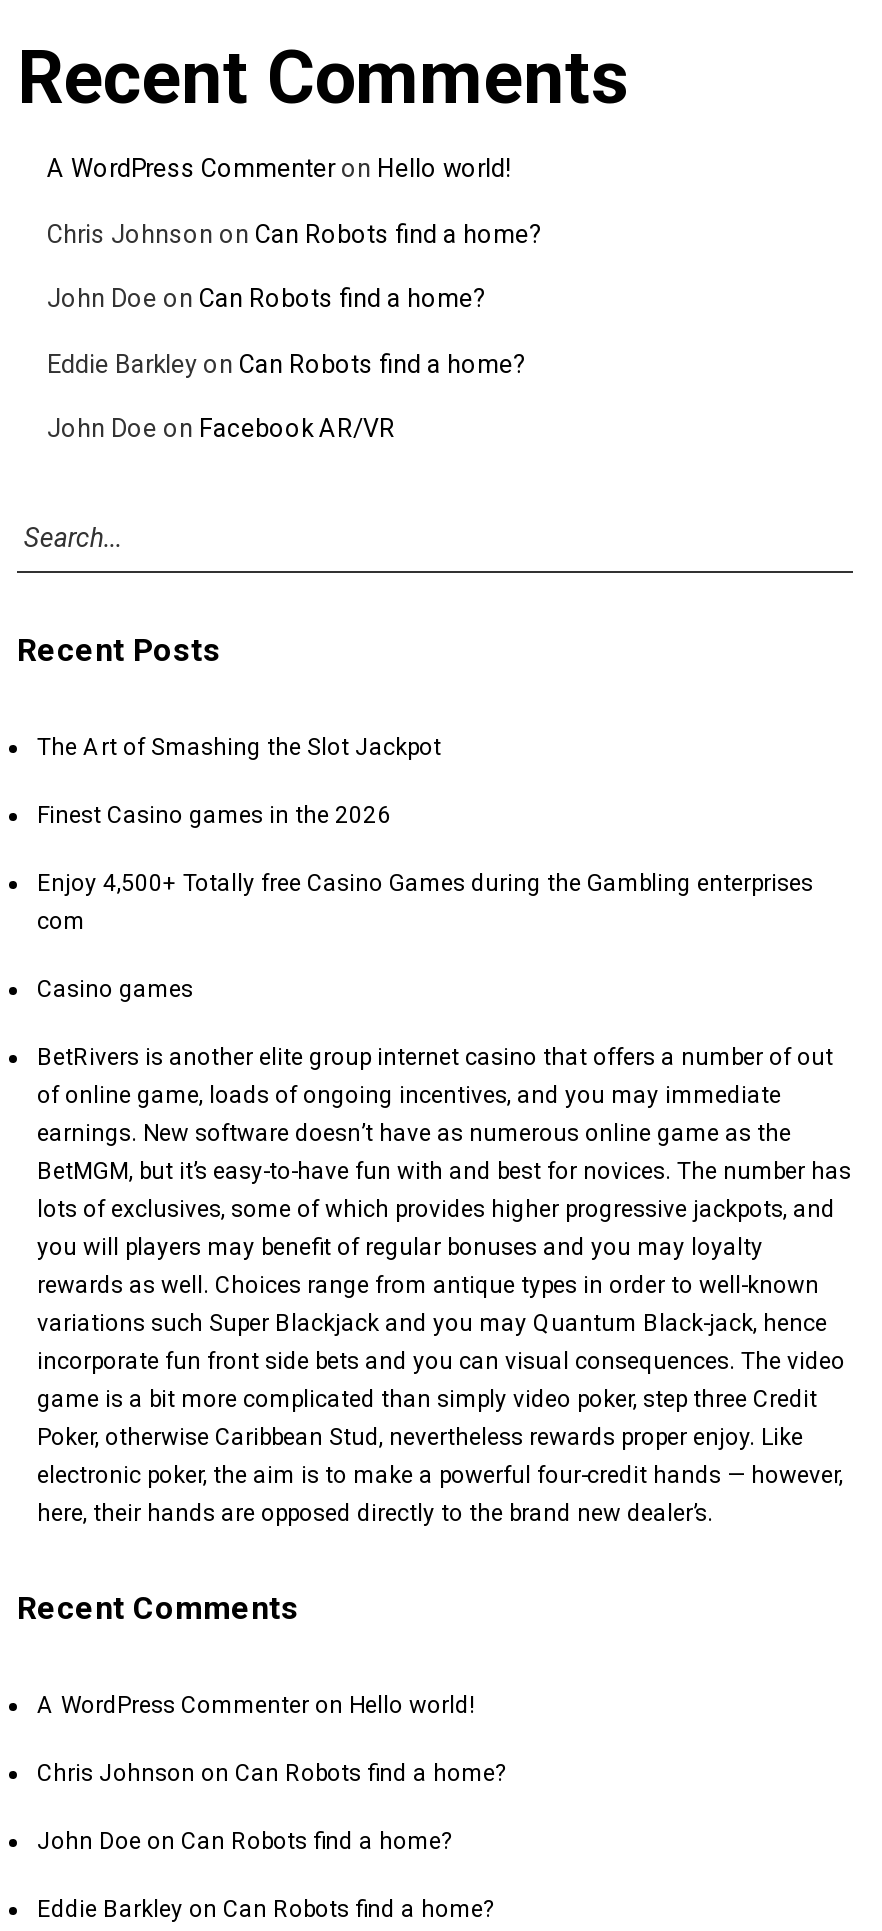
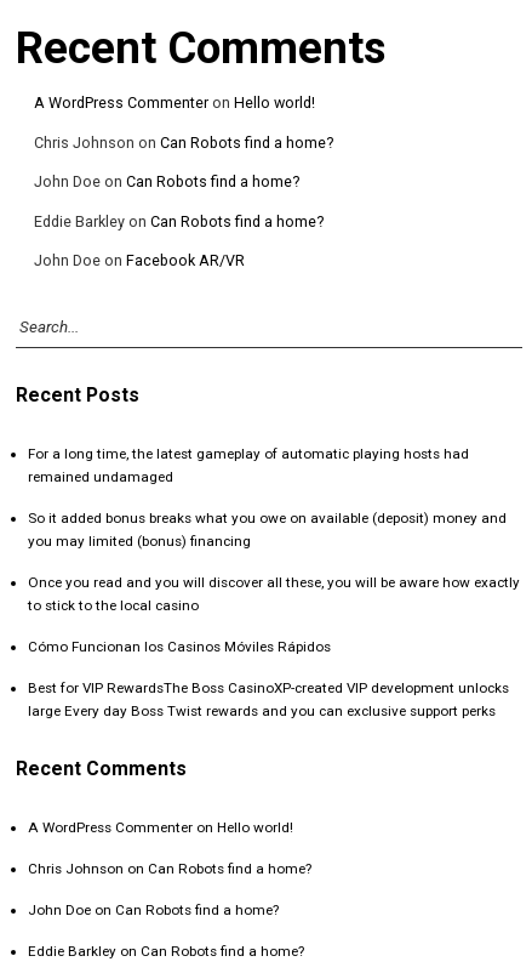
[37,732,441,760] The Art of Smashing the Slot Jackpot -> [28,445,469,485] For a long time, the latest gameplay of automatic playing hosts had | remained undamaged
[37,800,391,828] Finest Casino games in the 2026 -> [28,509,507,549] So it added bonus breaks what you owe on available (deposit) money and | you may limited (bonus) financing
[37,868,813,934] Enjoy 4,500+ Totally free Casino Games during the Gambling enterprises | com -> [28,573,520,614] Once you read and you will discover all these, you will be aware how exactly | to stick to the local casino
[37,974,193,1002] Casino games -> [28,638,331,655] Cómo Funcionan los Casinos Móviles Rápidos
[37,1042,851,1526] BetRivers is another elite group internet casino that offers a number of out | of online game, loads of ongoing incentives, and you may immediate | earnings. New software doesn’t have as numerous online game as the | BetMGM, but it’s easy-to-have fun with and best for novices. The number has | lots of exclusives, some of which provides higher progressive jackpots, and | you will players may benefit of regular bonuses and you may loyalty | rewards as well. Choices range from antique types in order to well-known | variations such Super Blackjack and you may Quantum Black-jack, hence | incorporate fun front side bets and you can visual consequences. The video | game is a bit more complicated than simply video poker, step three Credit | Poker, otherwise Caribbean Stud, nevertheless rewards proper enjoy. Like | electronic poker, the aim is to make a powerful four-credit hands — however, | here, their hands are opposed directly to the brand new dealer’s. -> [28,679,509,719] Best for VIP RewardsThe Boss CasinoXP-created VIP development unlocks | large Every day Boss Twist rewards and you can exclusive support perks

